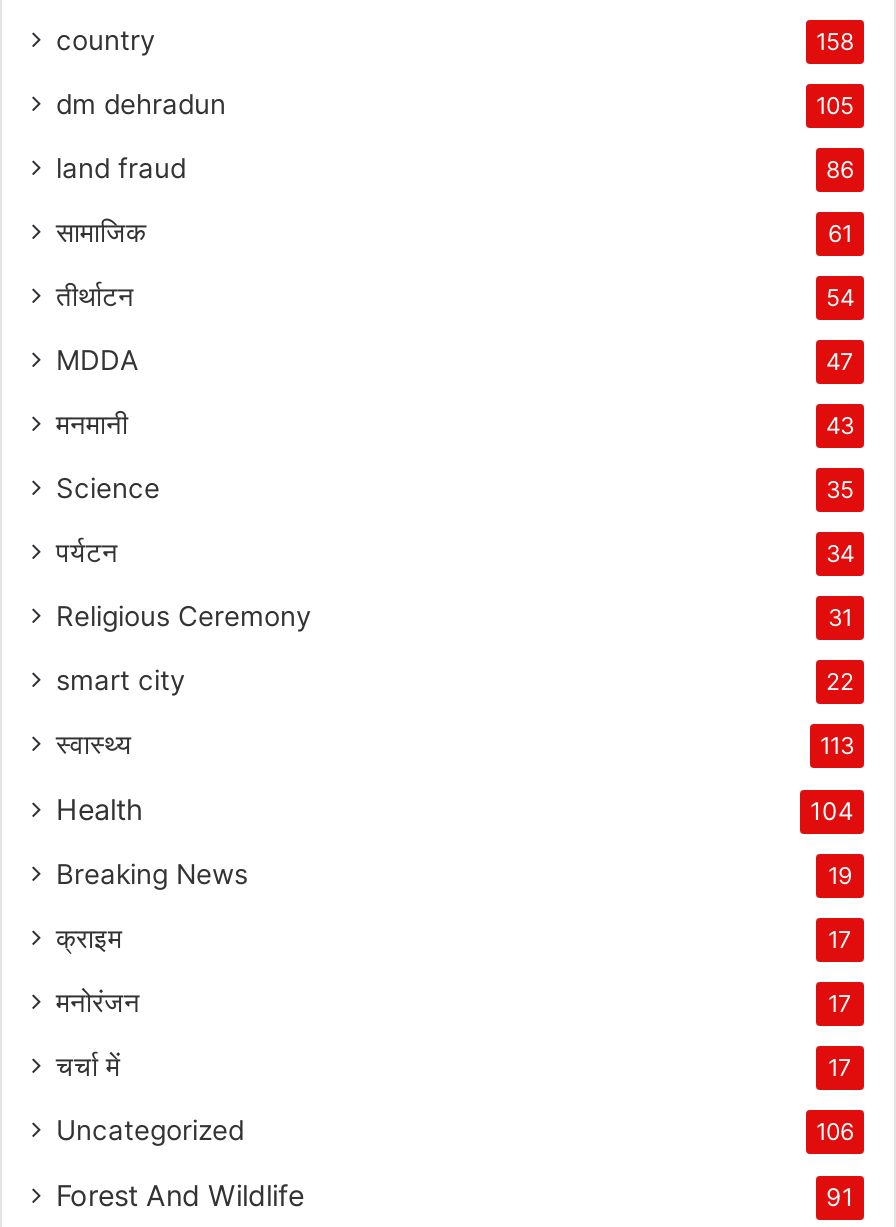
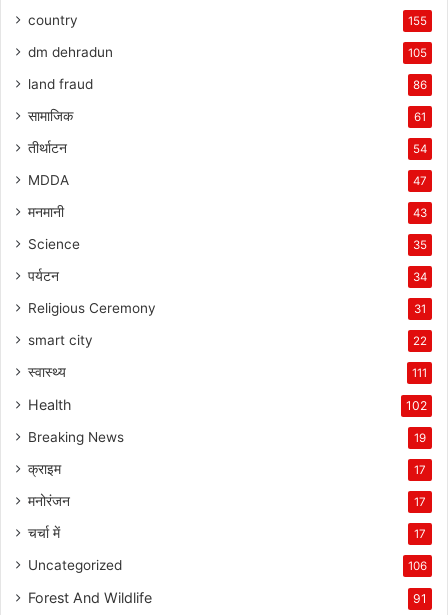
[816,28,854,56] 158 -> [408,14,427,28] 155
[820,732,854,760] 113 -> [412,366,427,380] 111
[810,796,854,826] 104 -> [406,398,427,413] 102

